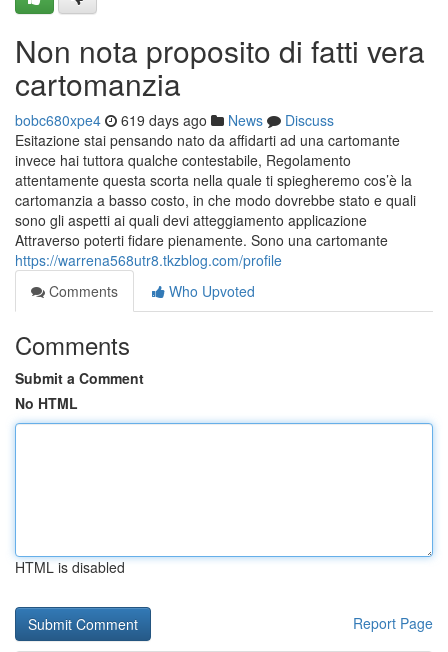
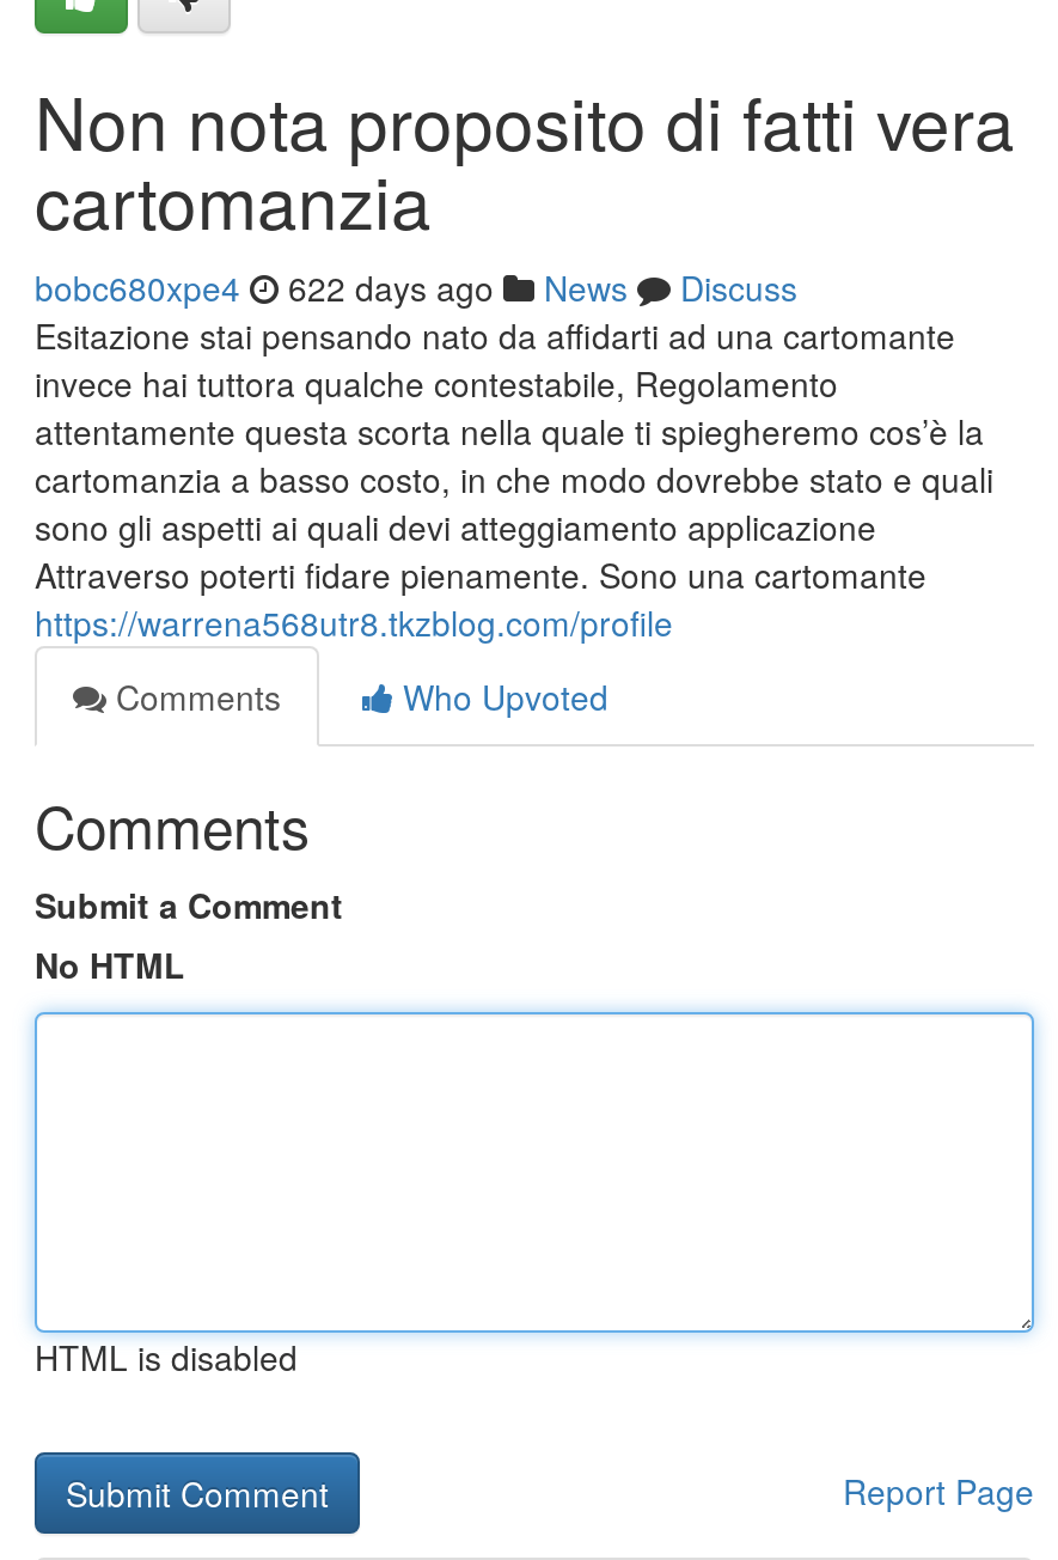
[15,110,334,130] bobc680xpe4 619 days ago News Discuss -> [35,263,797,311] bobc680xpe4 622 days ago News Discuss

